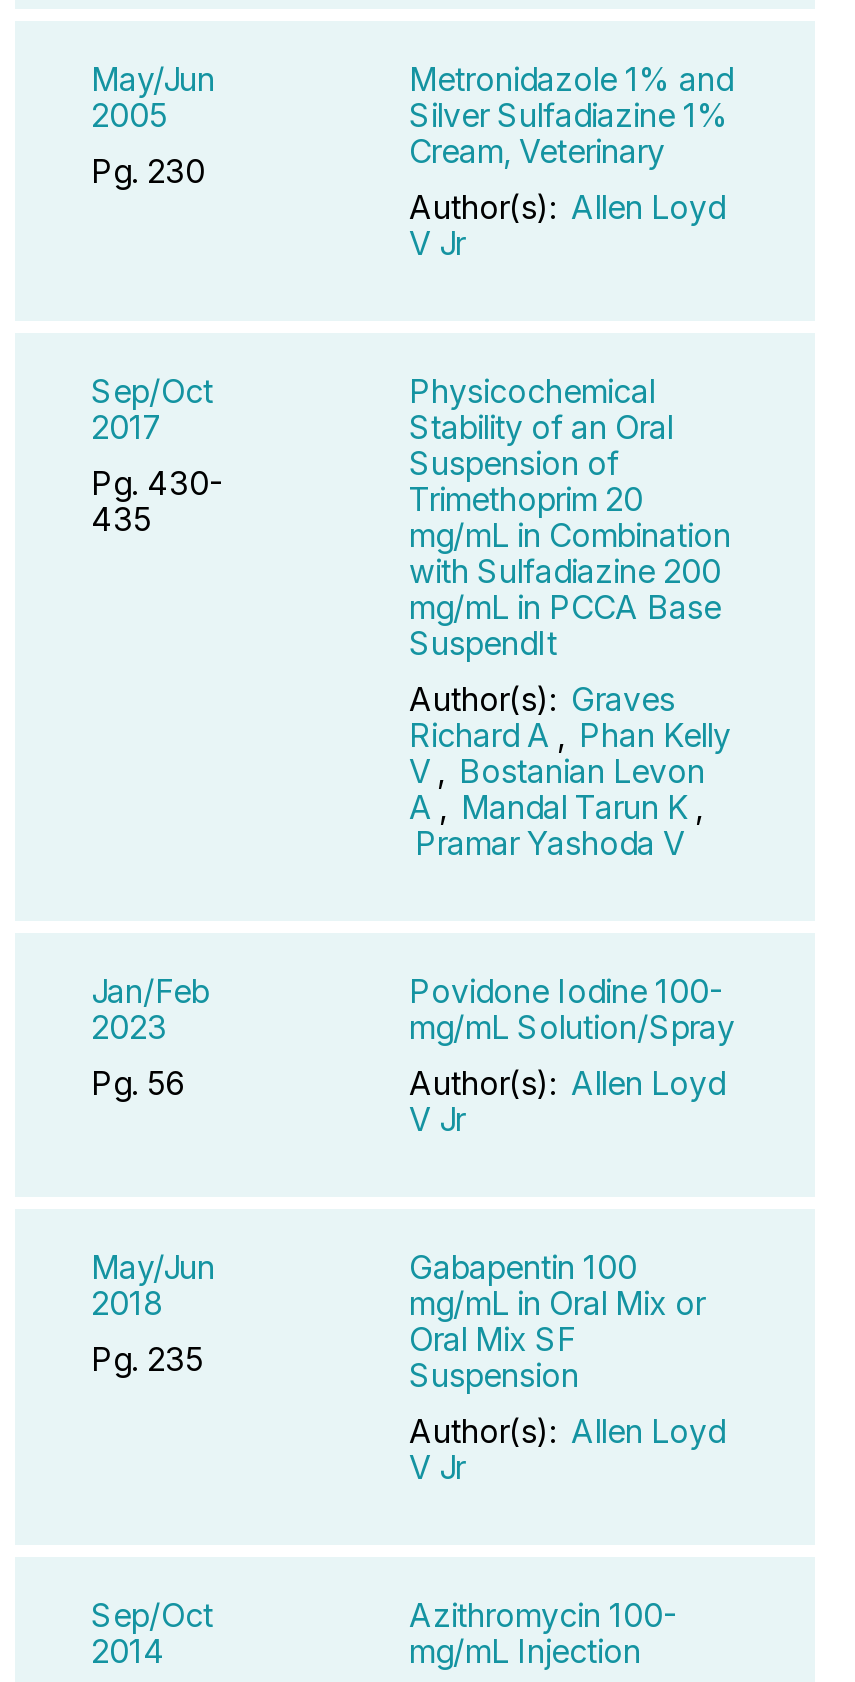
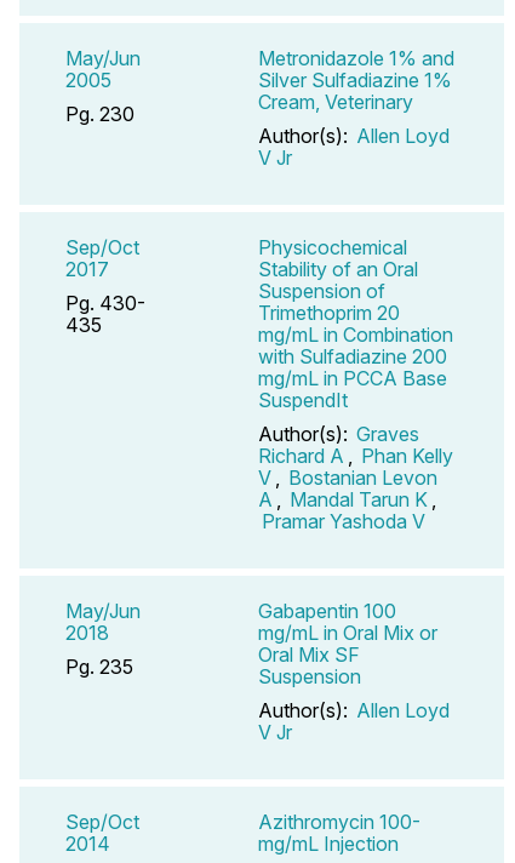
[91,971,209,1103] Jan/Feb | 2023 | Pg. 56 -> none
[409,971,735,1139] Povidone Iodine 100- | mg/mL Solution/Spray | Author(s): Allen Loyd | V Jr -> none

